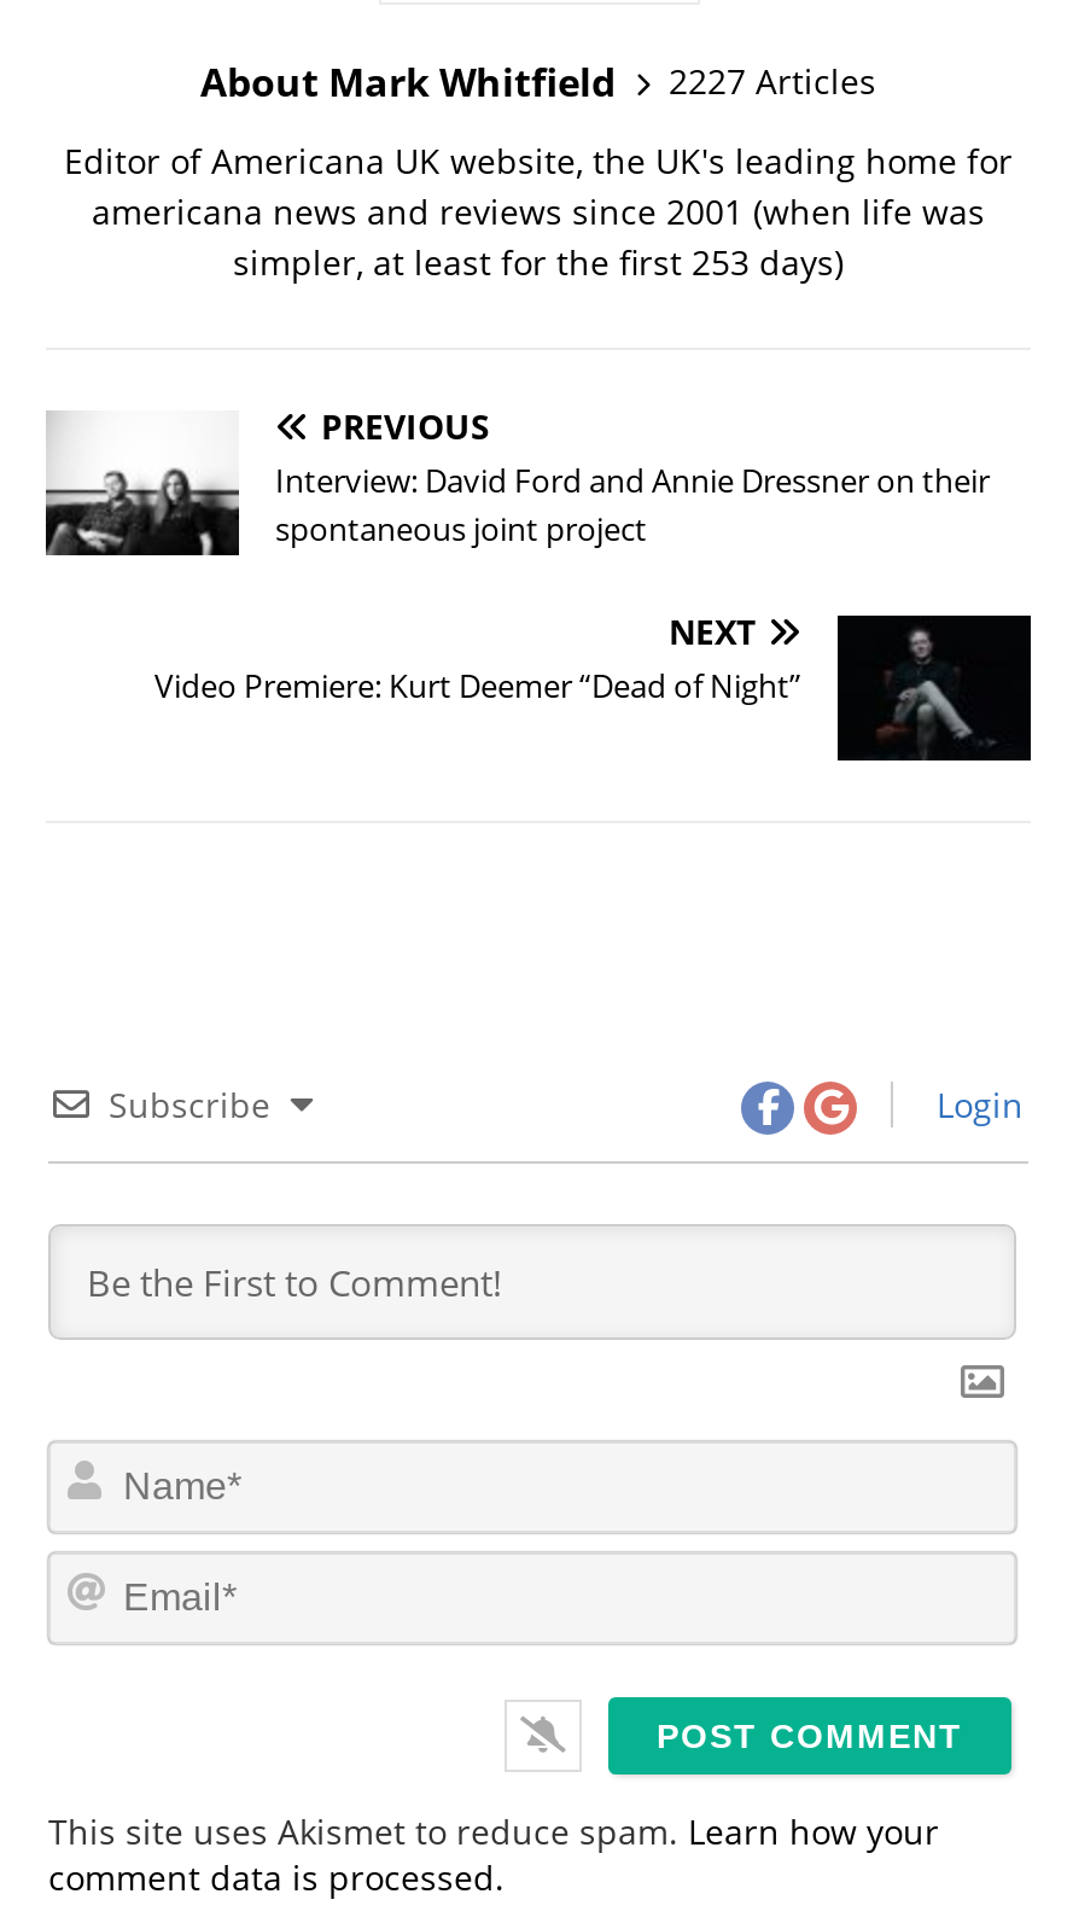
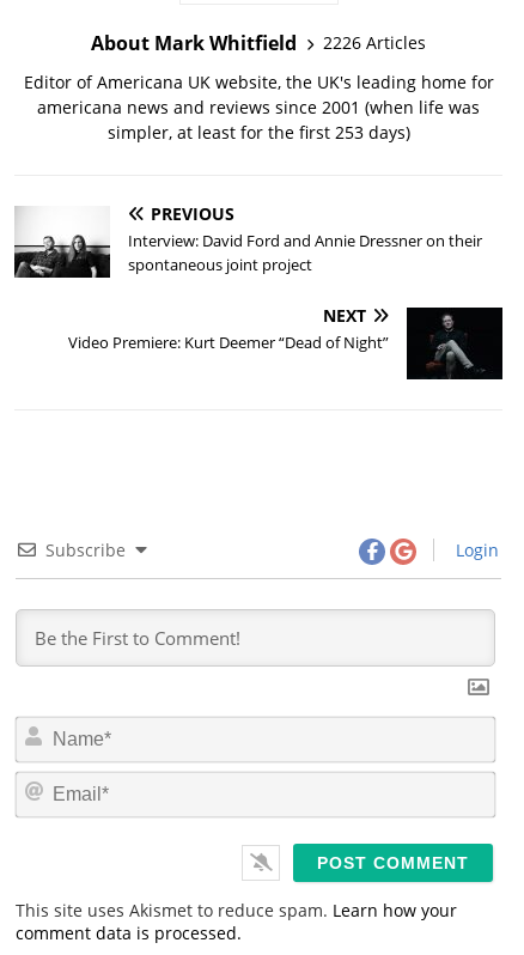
[200,55,876,108] About Mark Whitfield 2227 Articles -> [91,30,426,56] About Mark Whitfield 2226 Articles

